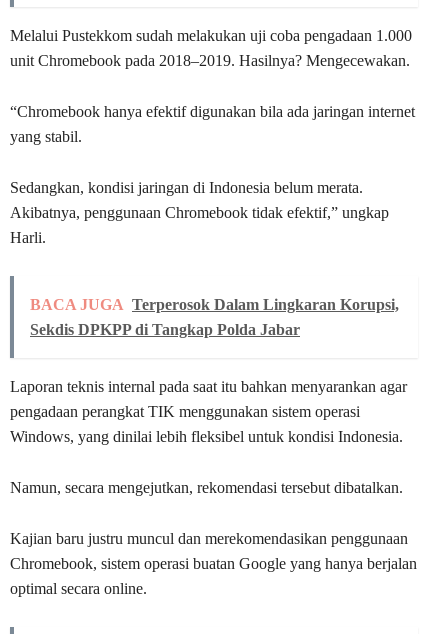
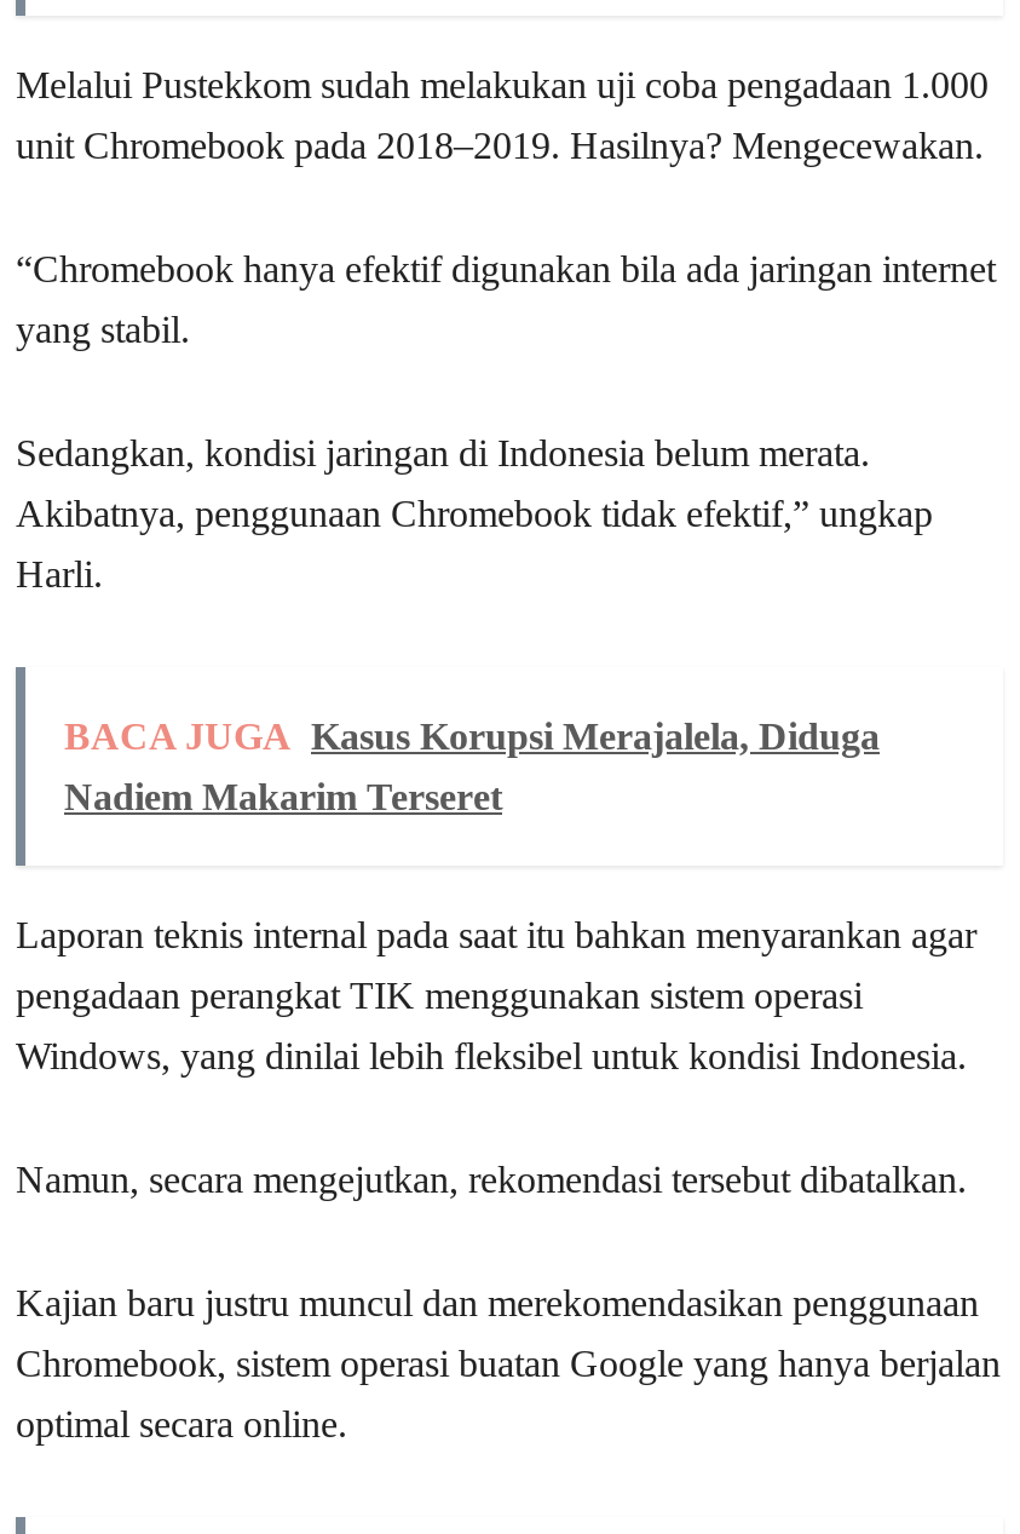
[30,296,399,313] BACA JUGA Terperosok Dalam Lingkaran Korupsi, -> [64,715,880,756] BACA JUGA Kasus Korupsi Merajalela, Diduga
[30,321,300,338] Sekdis DPKPP di Tangkap Polda Jabar -> [64,775,502,816] Nadiem Makarim Terseret

